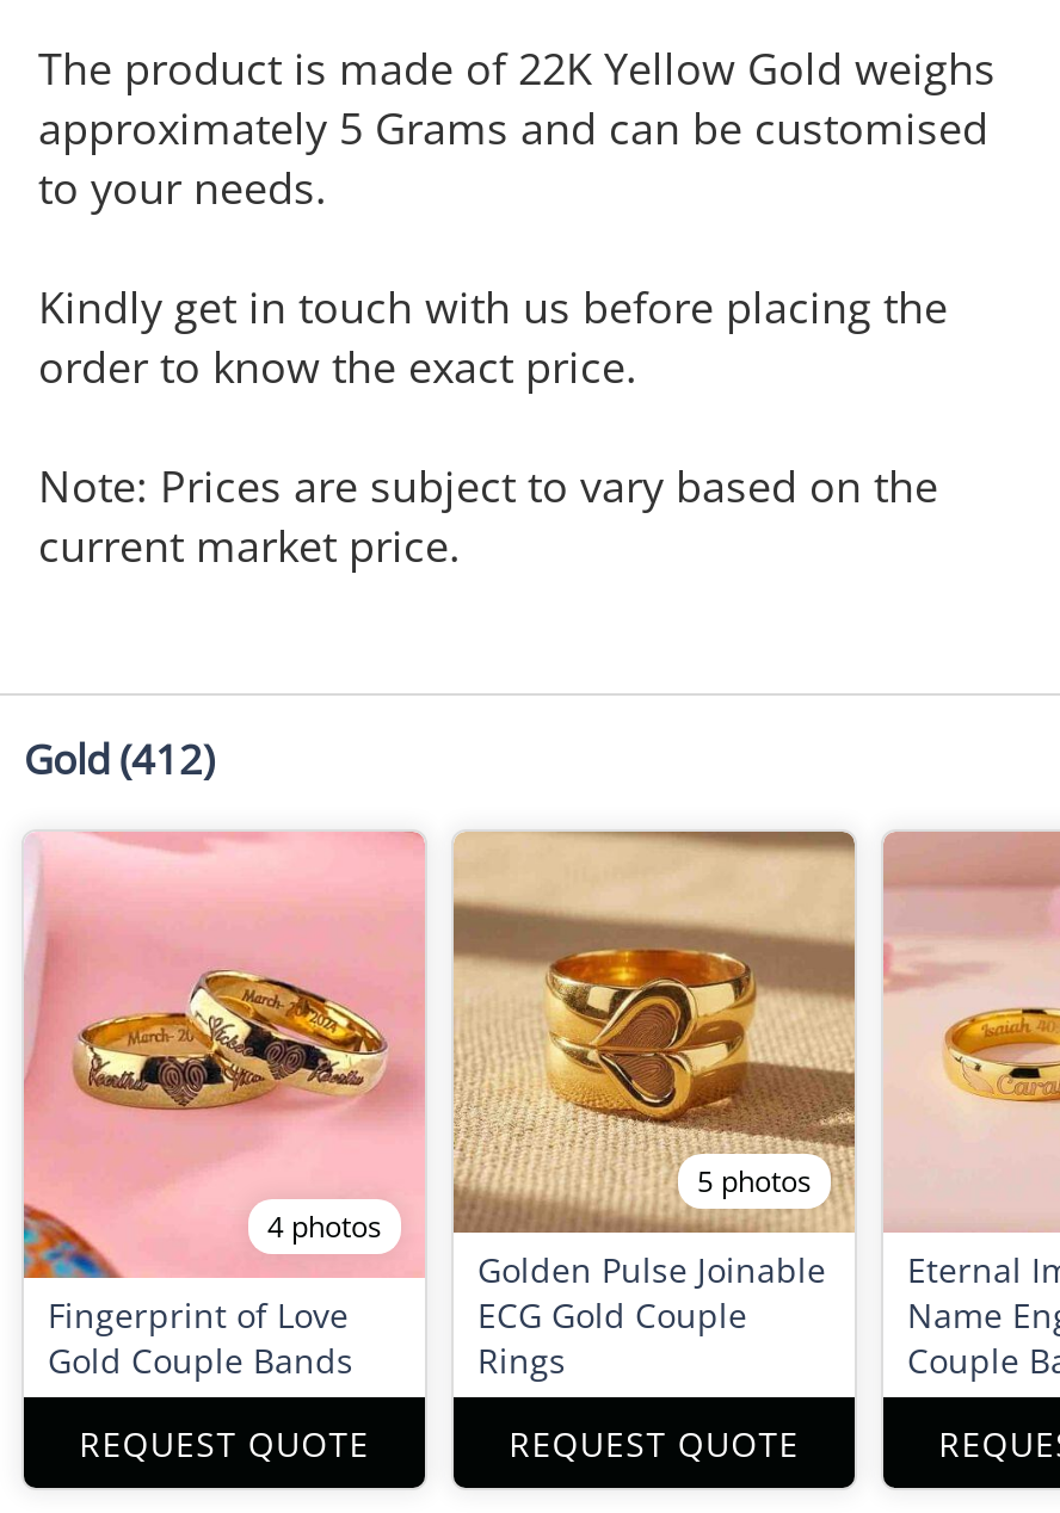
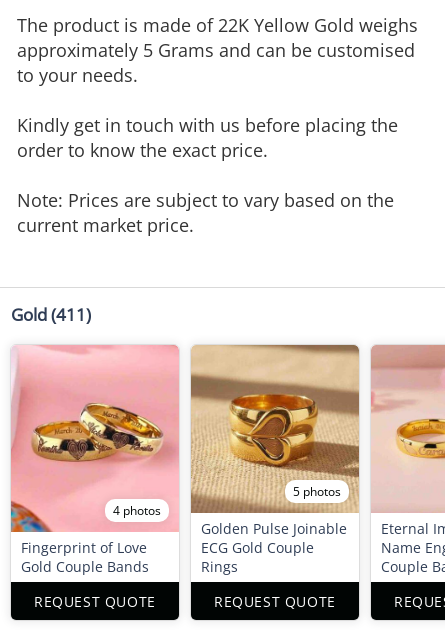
[24,731,215,786] Gold (412) -> [11,303,91,326] Gold (411)

